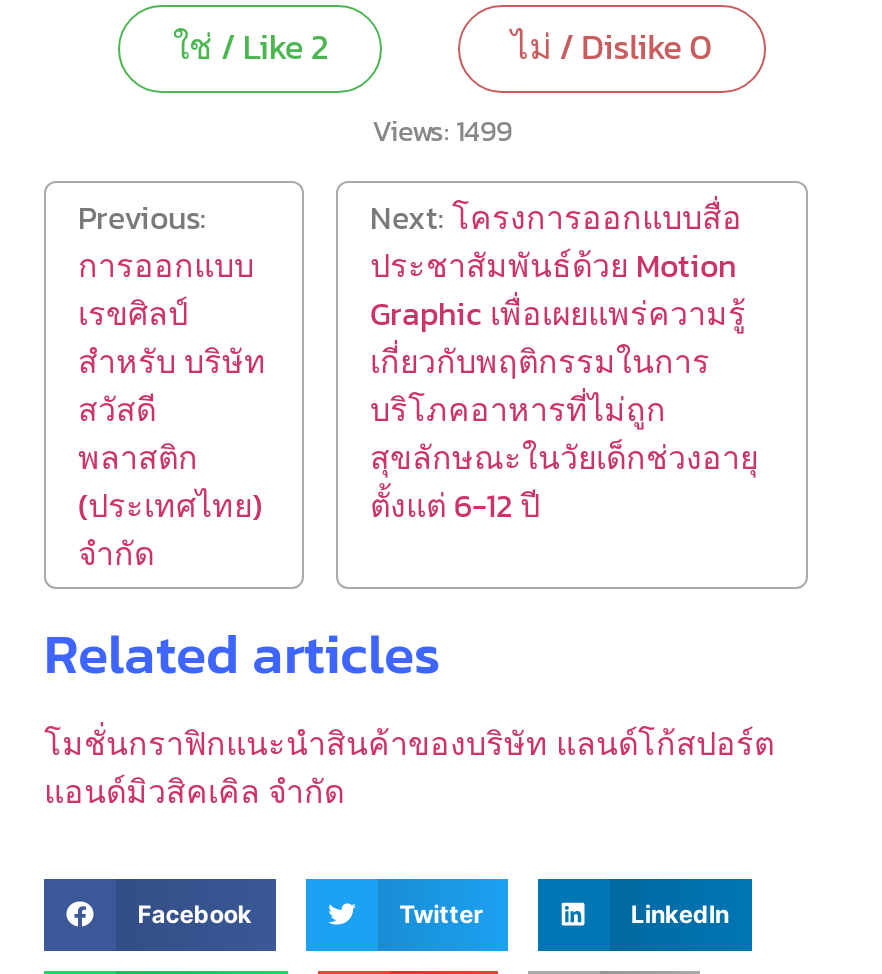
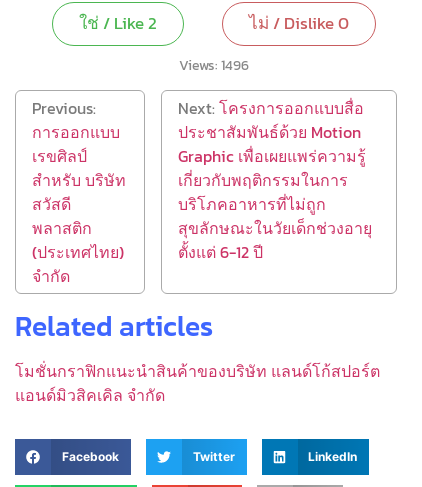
[372,108,512,152] Views: 1499 -> [179,54,249,76] Views: 1496

